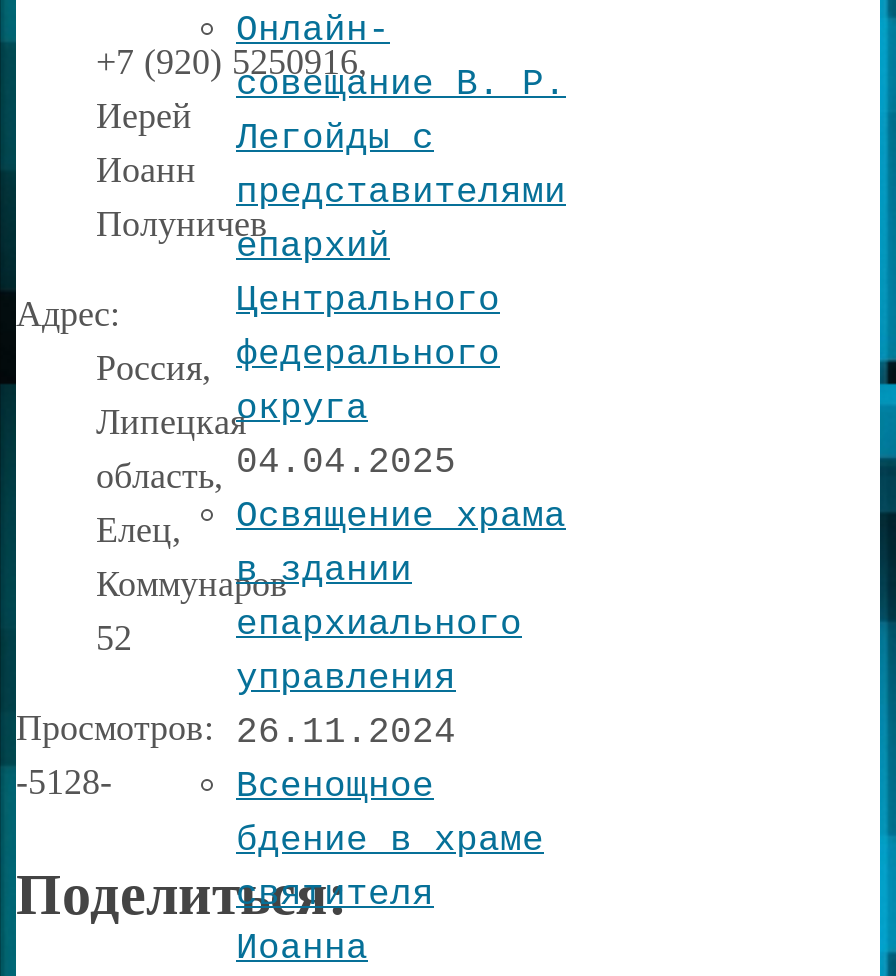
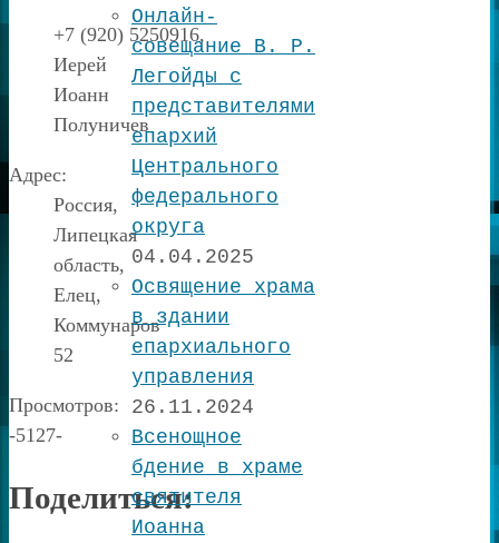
[16,762,112,802] -5128- -> [9,424,62,446] -5127-

